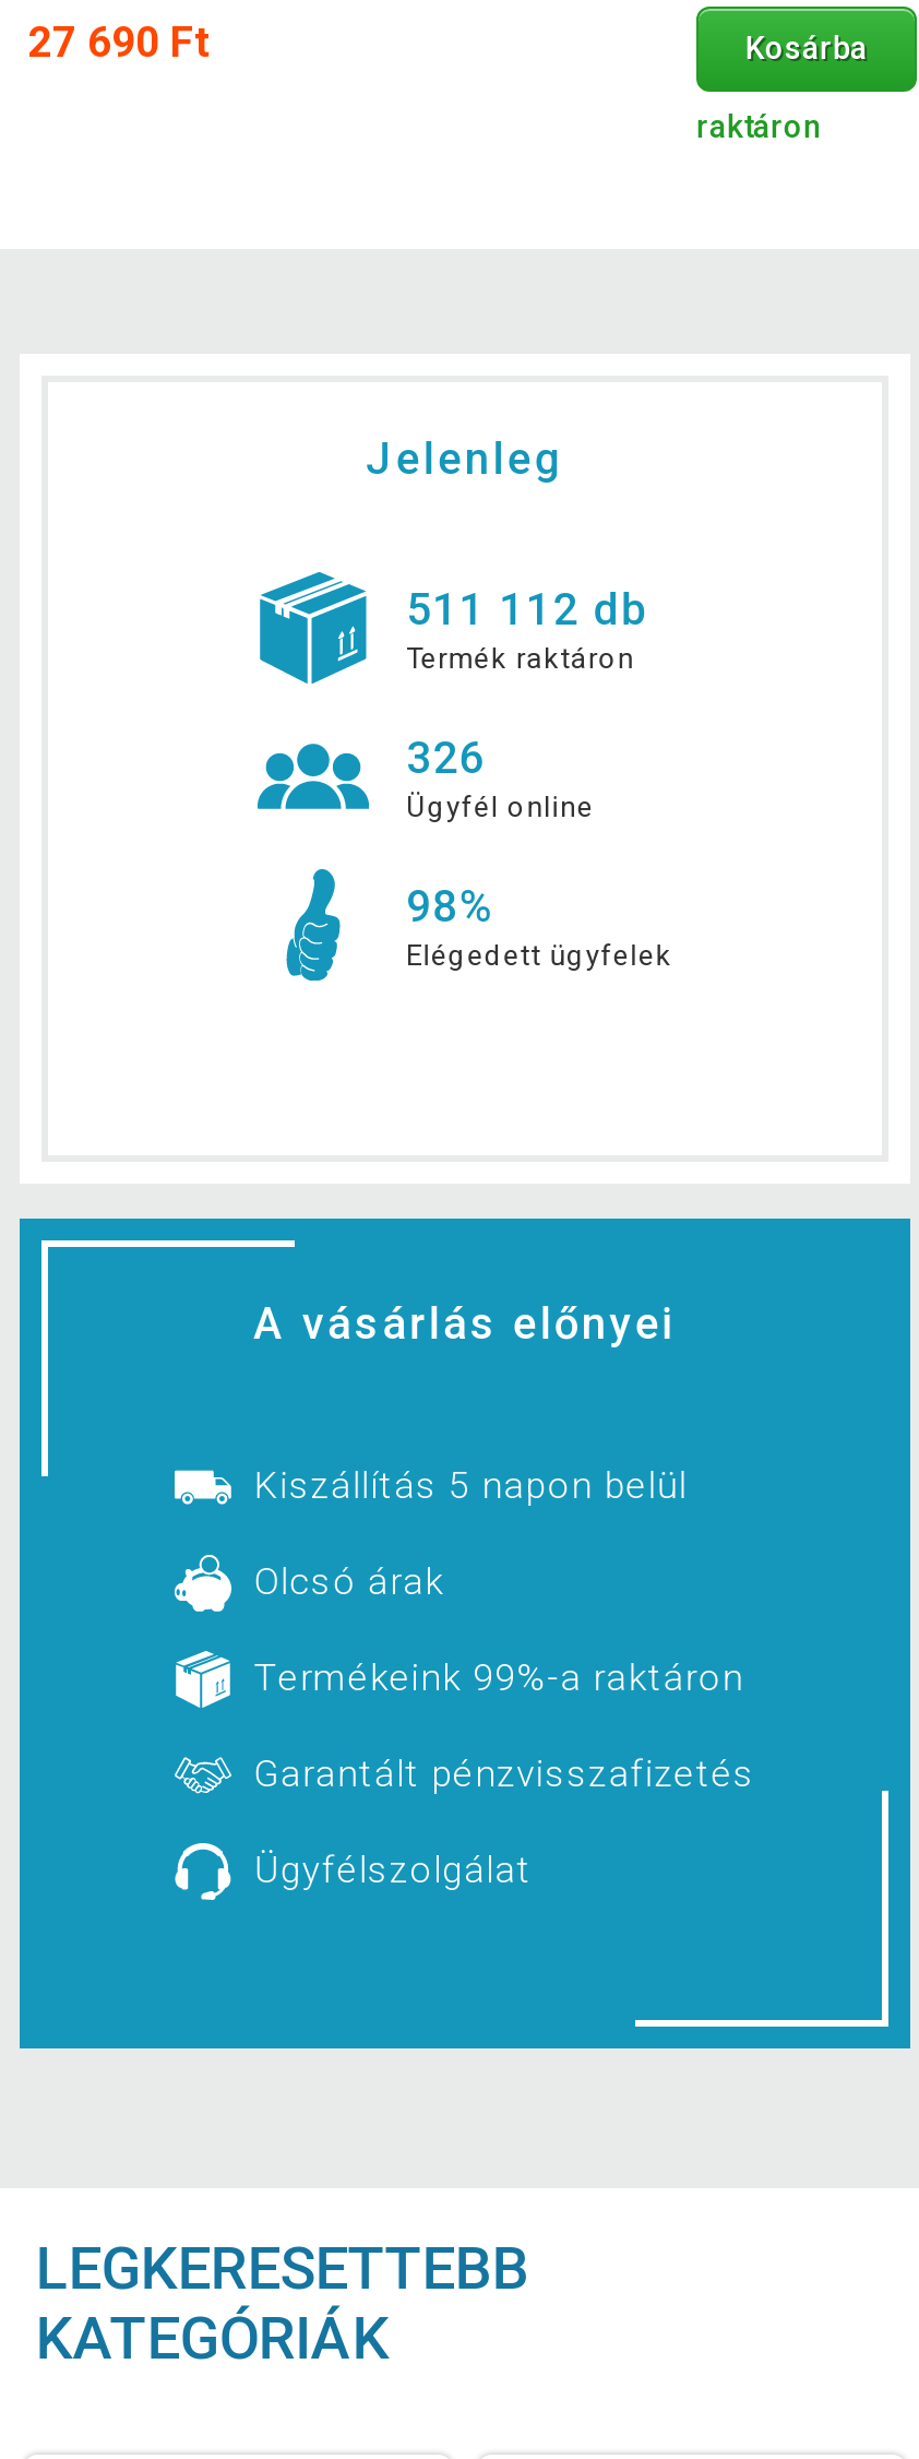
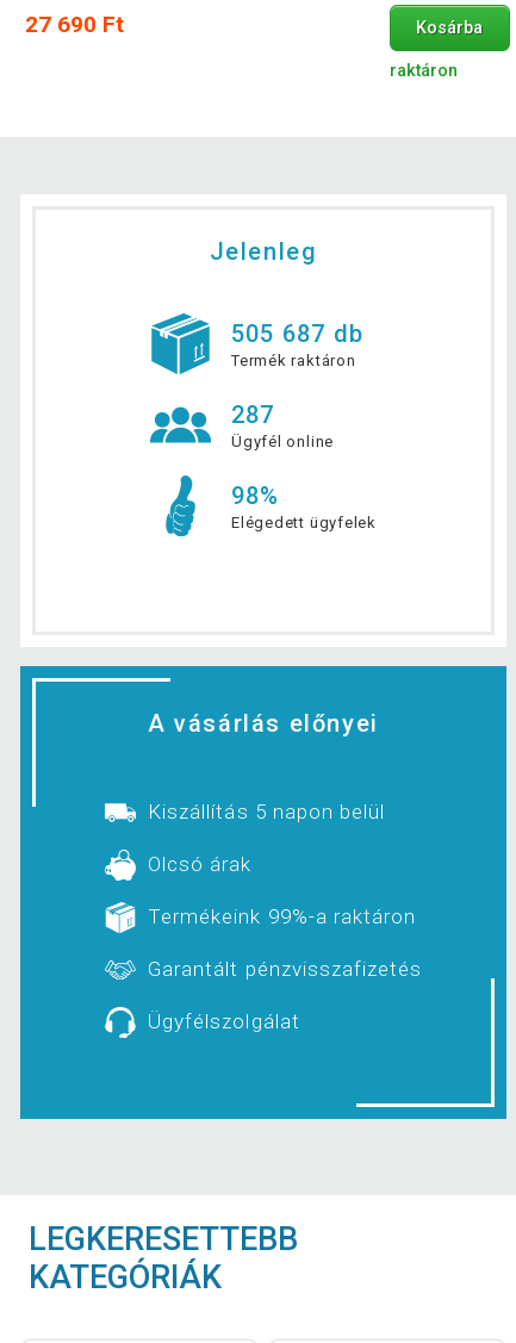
[406,582,648,635] 511 112 db -> [231,319,363,348] 505 687 db
[406,731,486,783] 326 -> [231,400,275,429] 287

